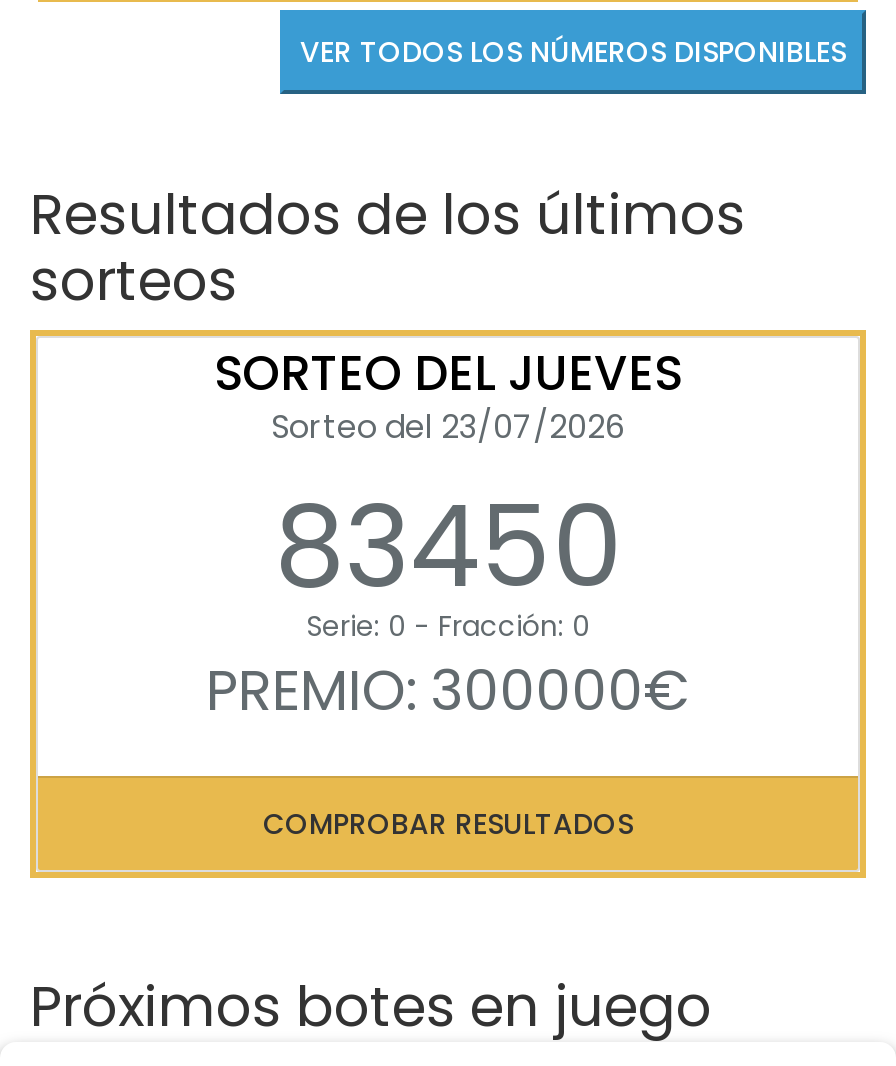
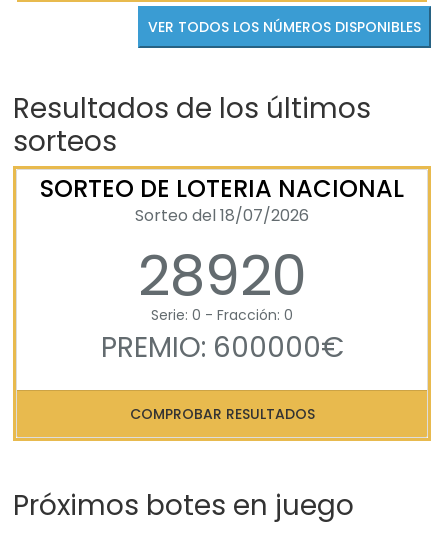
[214,341,682,627] SORTEO DEL JUEVES | Sorteo del 23/07/2026 | 83450 -> [40,171,404,314] SORTEO DE LOTERIA NACIONAL | Sorteo del 18/07/2026 | 28920
[206,653,690,731] PREMIO: 300000€ -> [100,327,343,366] PREMIO: 600000€

